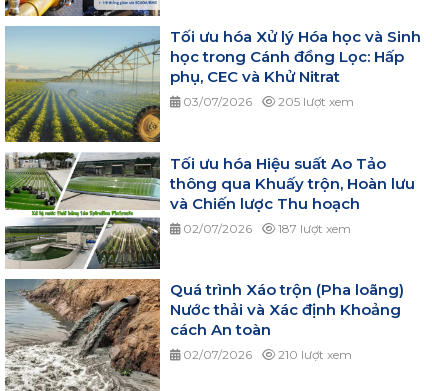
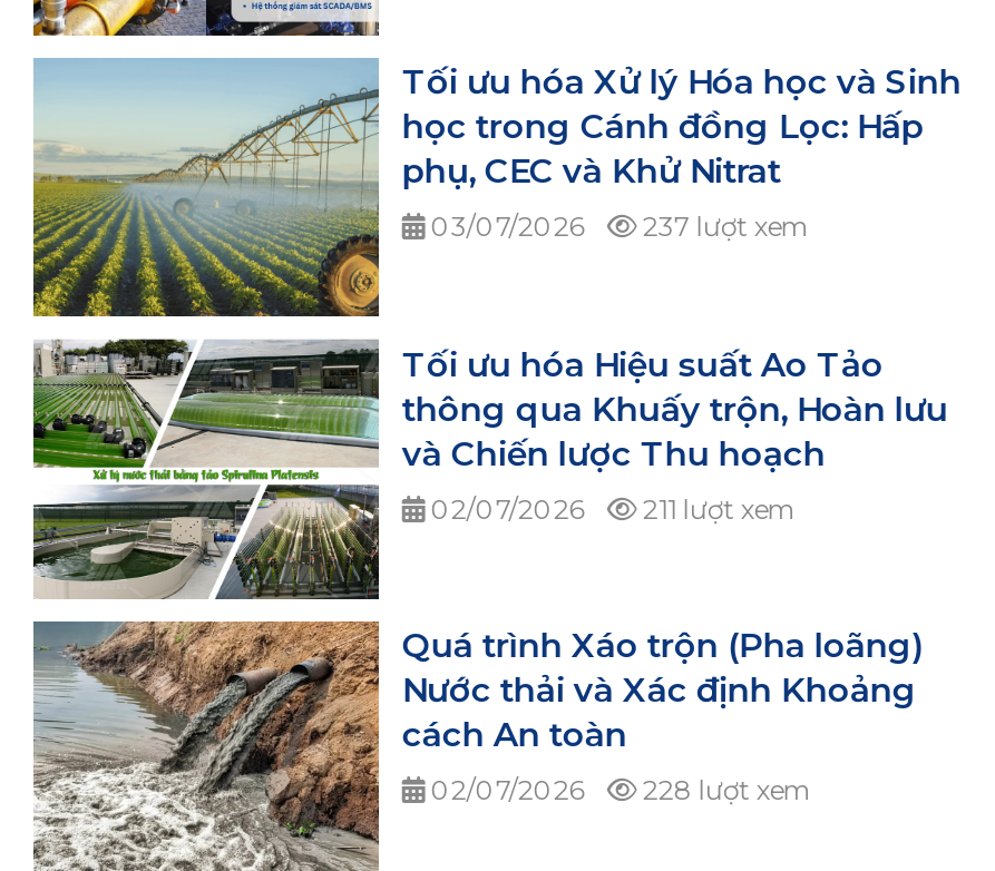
[180,94,354,109] 03/07/2026 205 lượt xem -> [424,210,810,244] 03/07/2026 237 lượt xem
[180,221,351,236] 02/07/2026 187 lượt xem -> [424,492,796,525] 02/07/2026 211 lượt xem
[180,347,352,362] 02/07/2026 210 lượt xem -> [424,774,812,807] 02/07/2026 228 lượt xem

